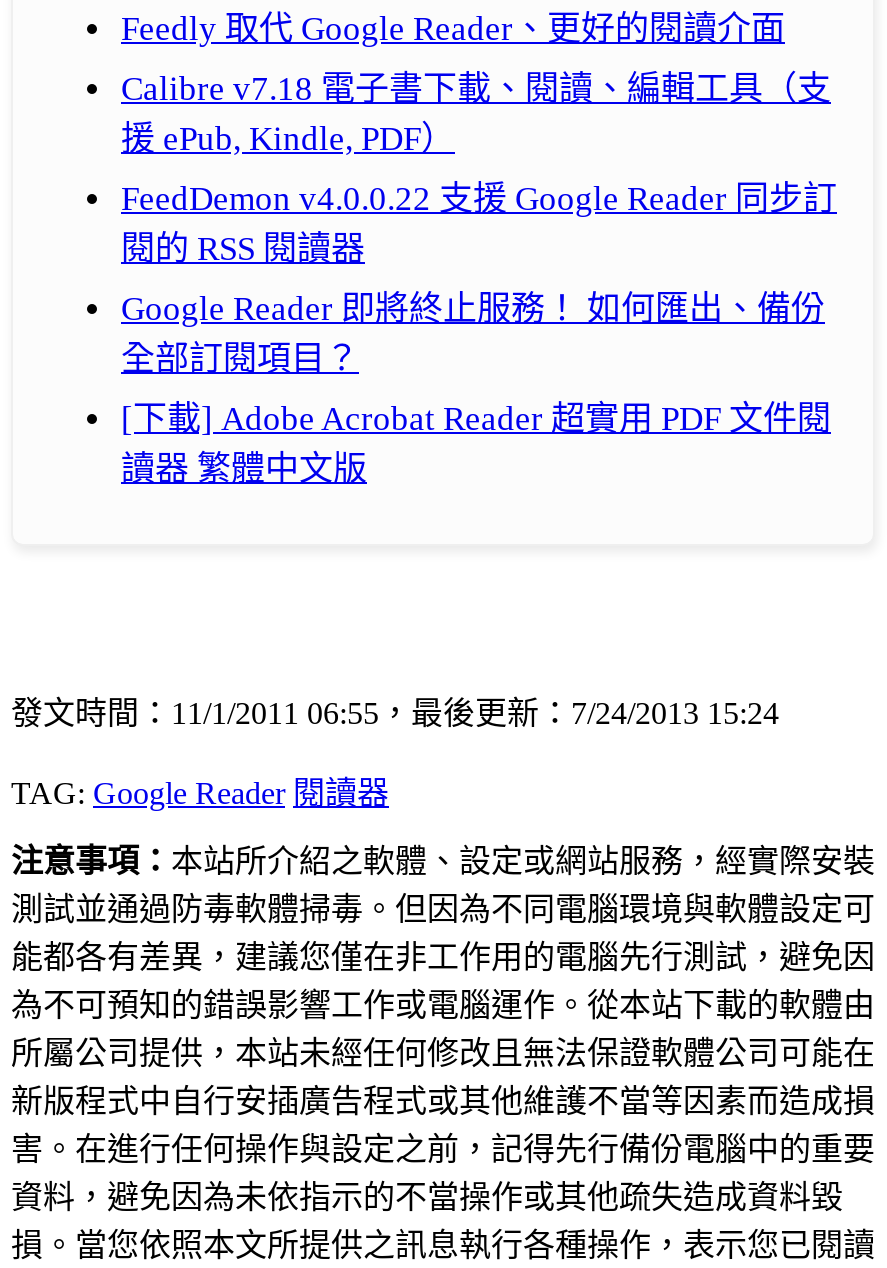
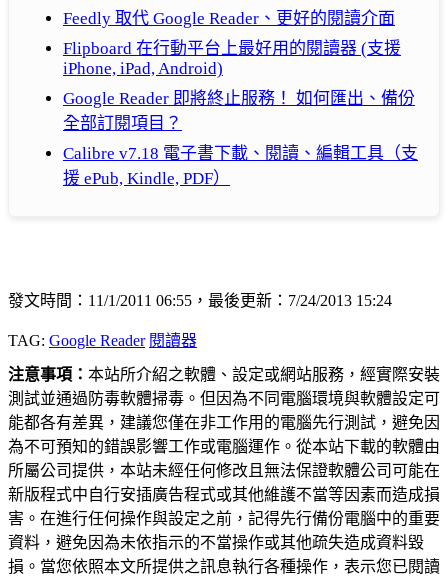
moved [121,69,831,157] -> [63,144,418,188]: Calibre v7.18 電子書下載、閱讀、編輯工具（支 | 援 ePub, Kindle, PDF）
[121,179,837,267] FeedDemon v4.0.0.22 支援 Google Reader 同步訂 | 閱的 RSS 閱讀器 -> [63,39,401,78] Flipboard 在行動平台上最好用的閱讀器 (支援 | iPhone, iPad, Android)
[121,399,831,487] [下載] Adobe Acrobat Reader 超實用 PDF 文件閱 | 讀器 繁體中文版 -> none

